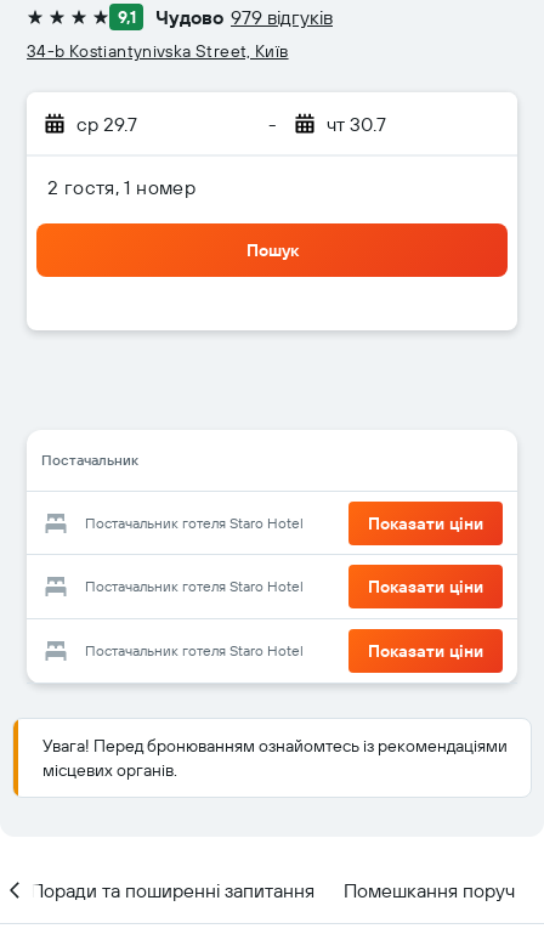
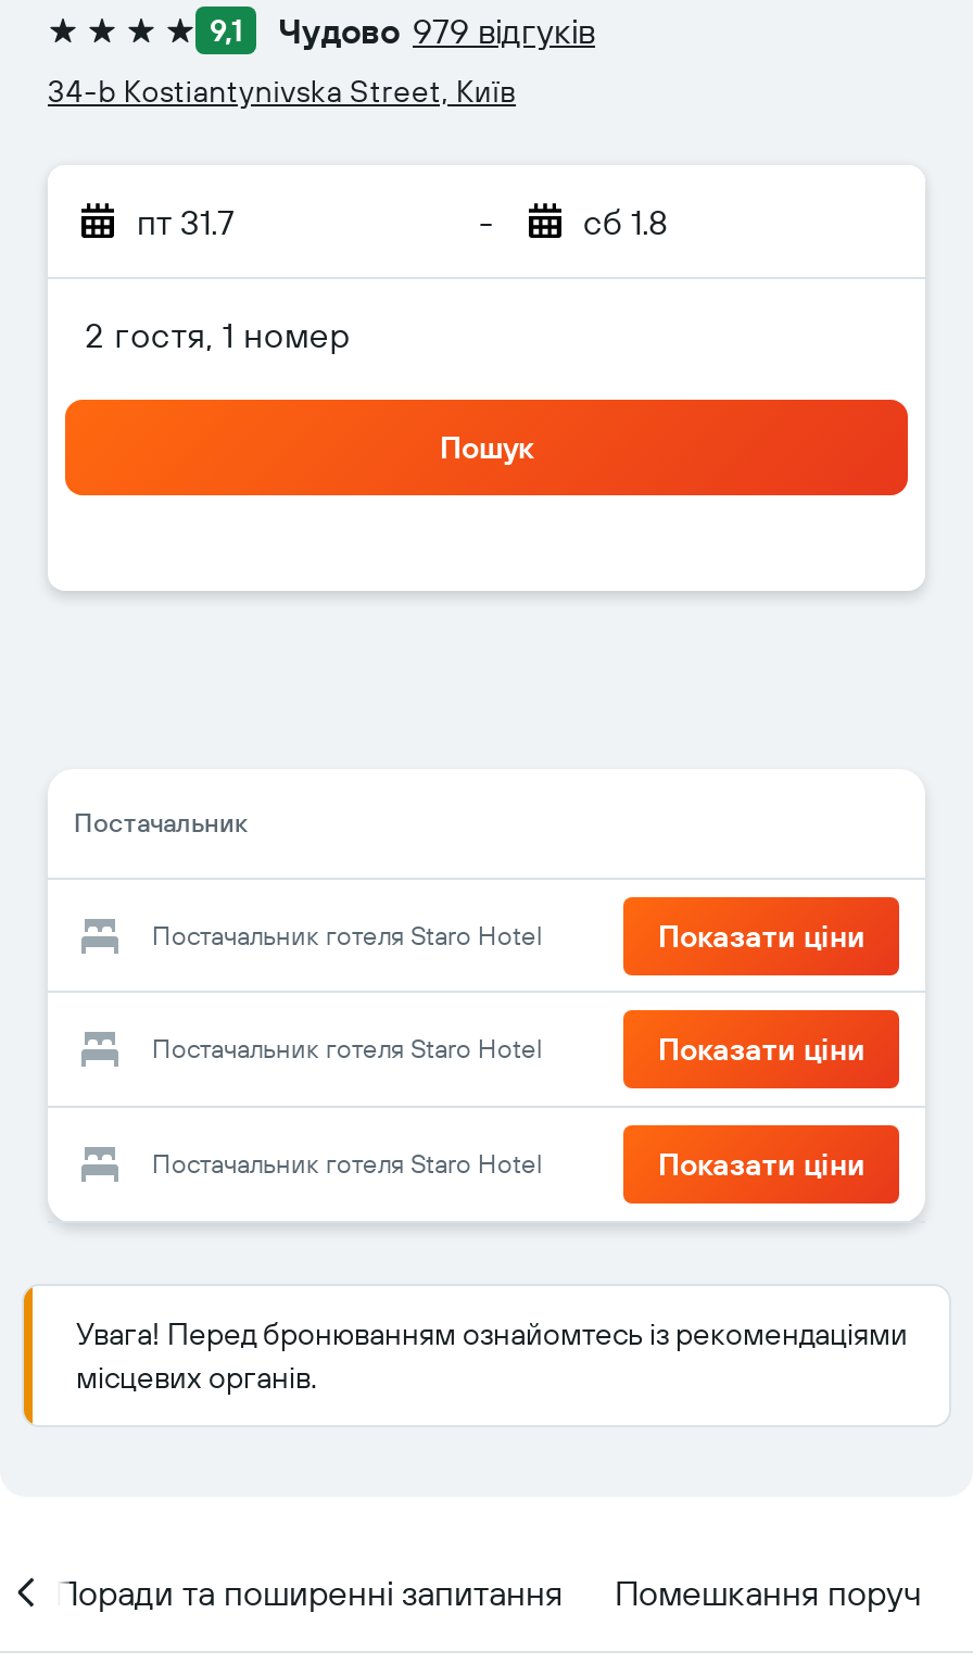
[76,112,137,136] ср 29.7 -> [137,200,235,243] пт 31.7
[326,112,386,136] чт 30.7 -> [583,200,668,243] сб 1.8

